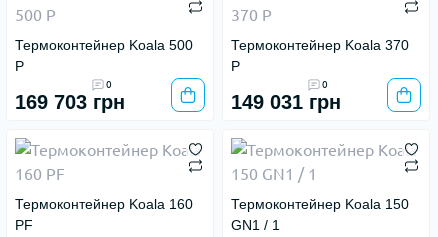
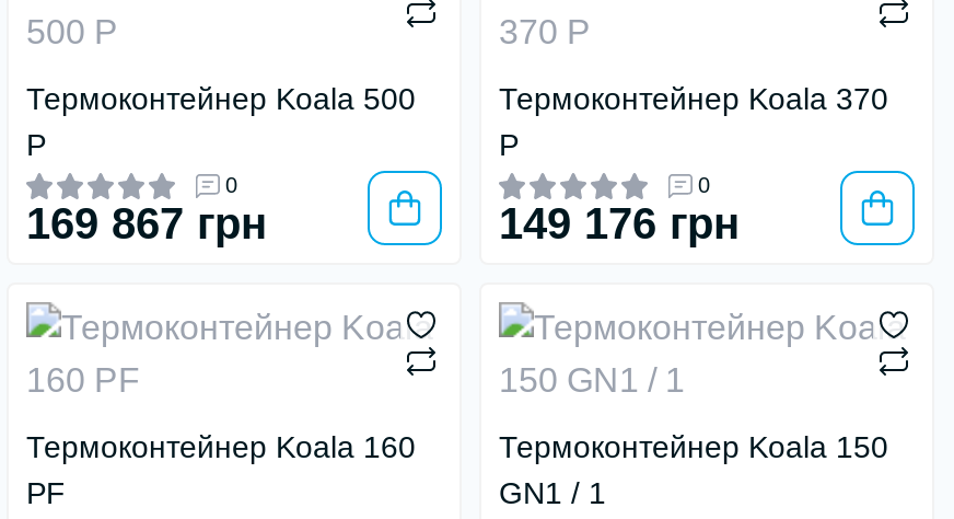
[15,91,125,113] 169 703 грн -> [26,199,267,248] 169 867 грн
[231,91,341,113] 149 031 грн -> [499,199,740,248] 149 176 грн

